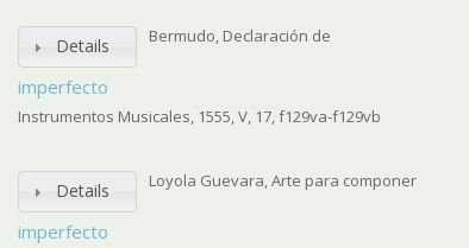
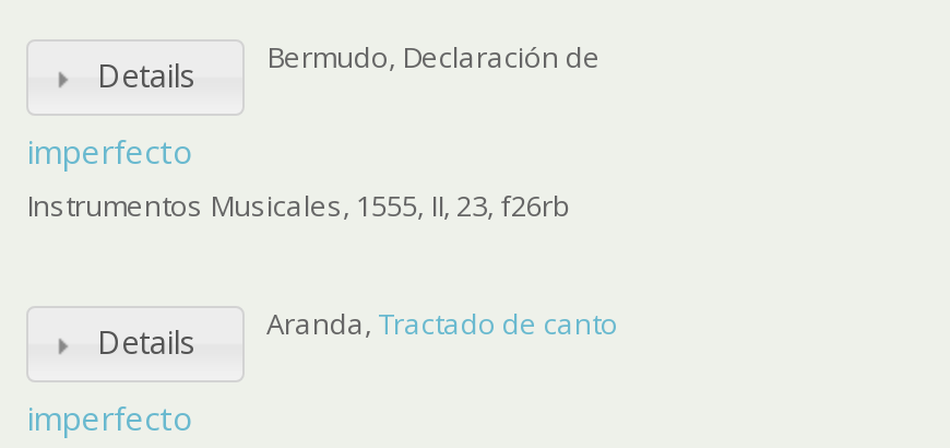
[18,106,381,127] Instrumentos Musicales, 1555, V, 17, f129va-f129vb -> [26,186,570,225] Instrumentos Musicales, 1555, II, 23, f26rb
[149,170,417,191] Loyola Guevara, Arte para componer -> [266,304,618,343] Aranda, Tractado de canto

